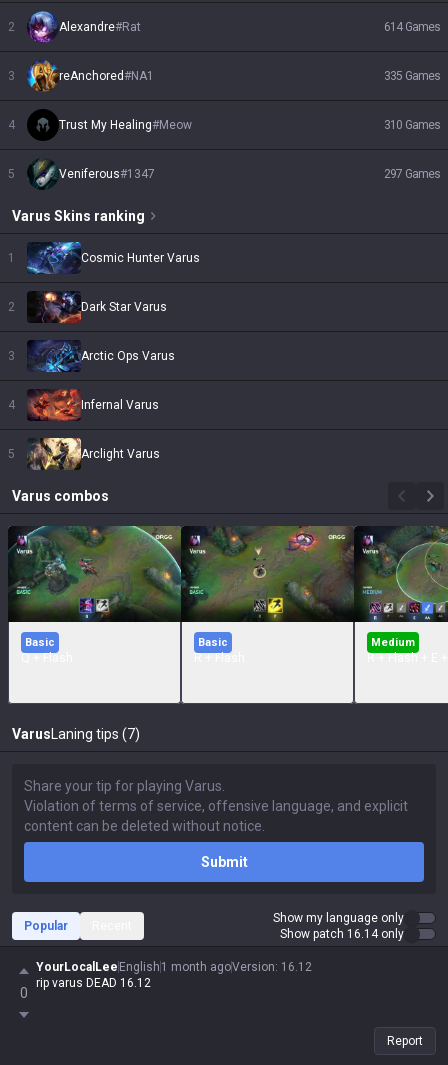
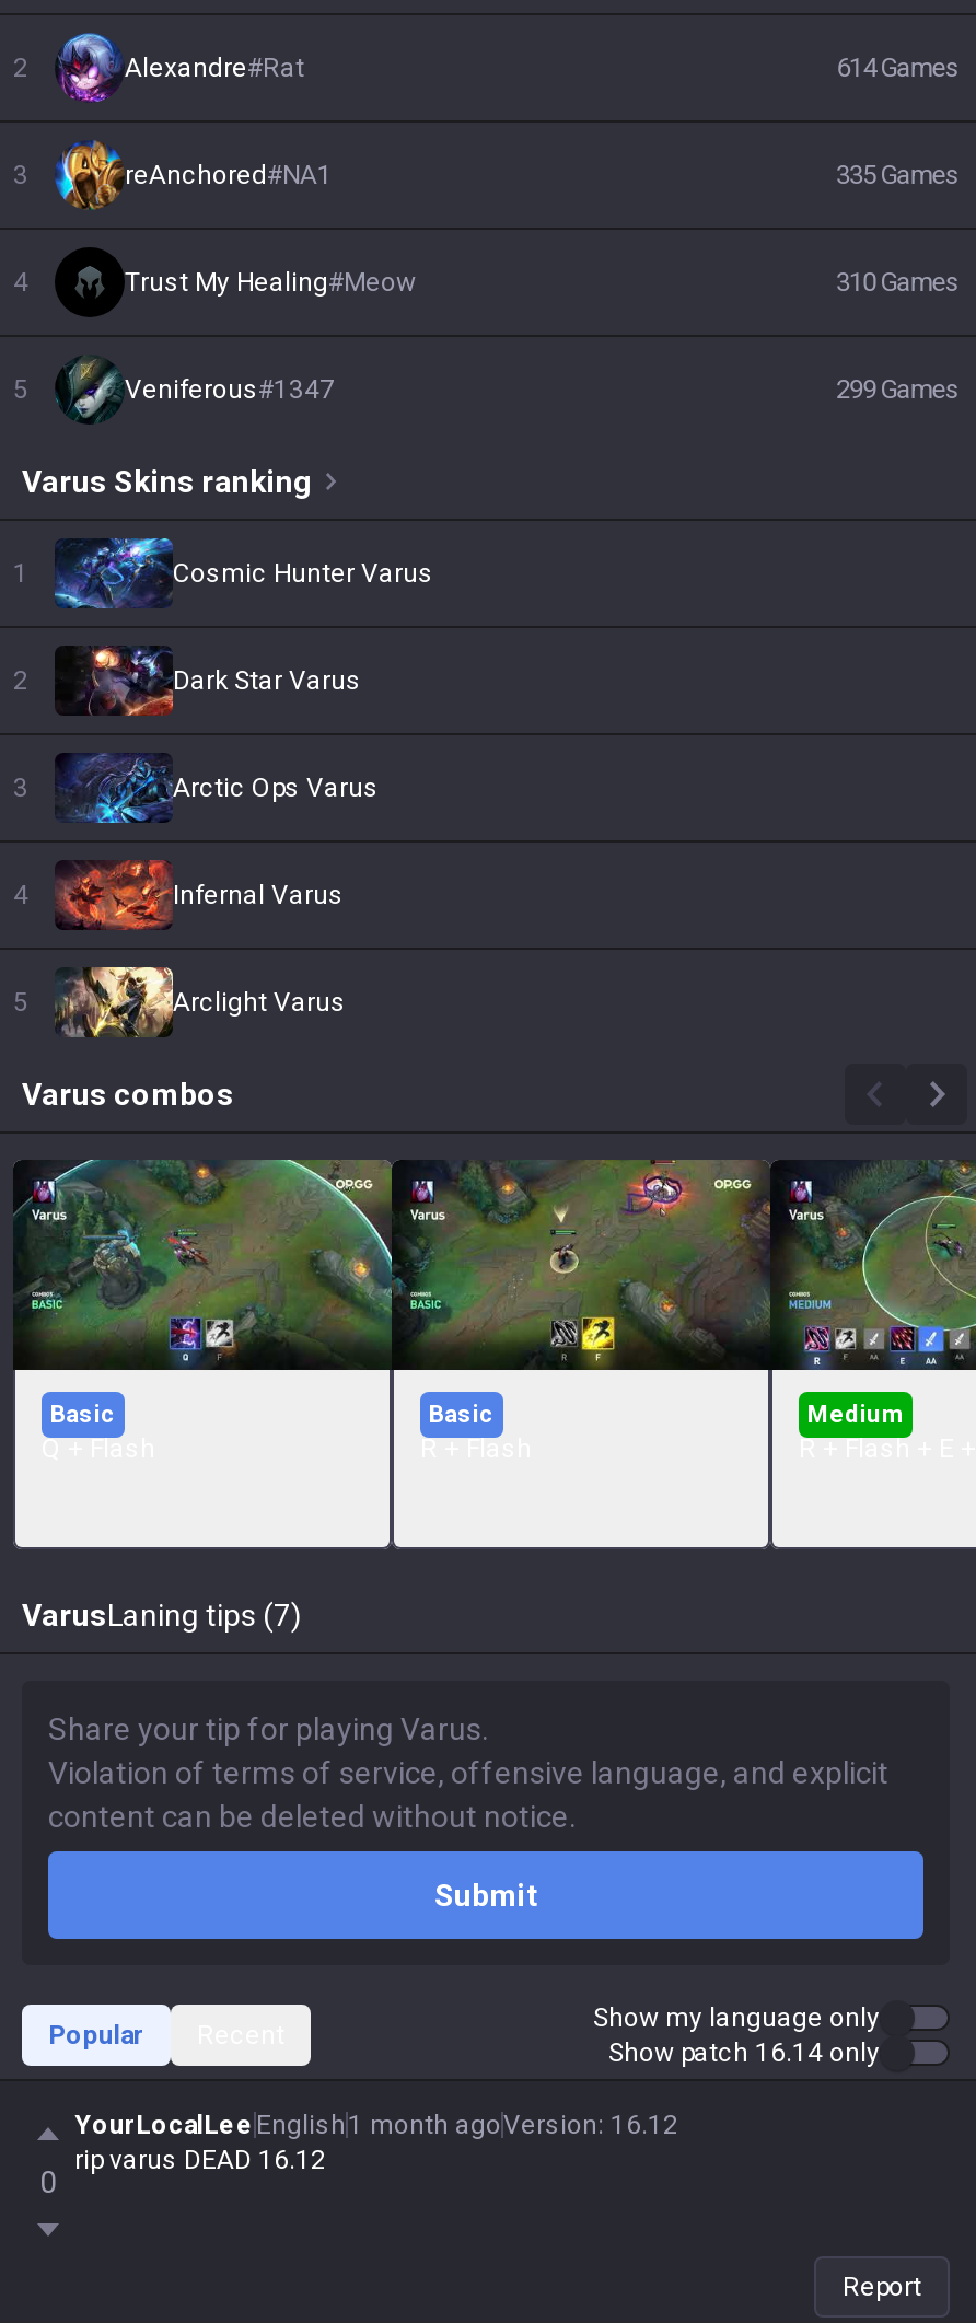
[384,167,440,181] 297 Games -> [836,374,958,405] 299 Games

